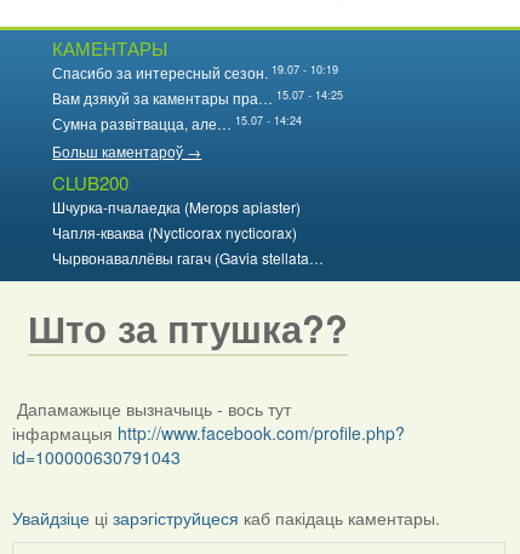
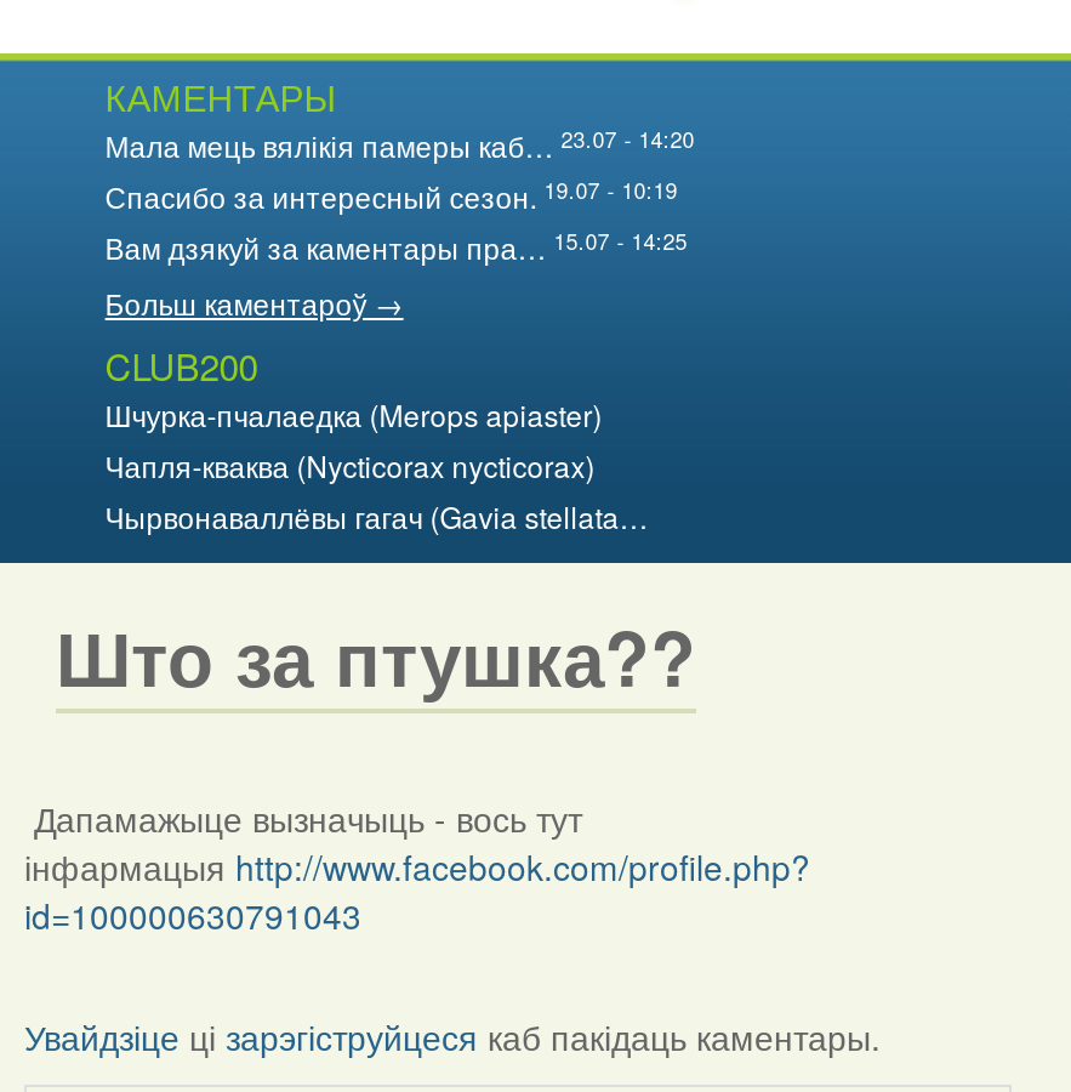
none -> [105,123,695,165] Мала мець вялікія памеры каб… 23.07 - 14:20
moved [52,61,343,108] -> [105,174,687,267]: Спасибо за интересный сезон. 19.07 - 10:19 | Вам дзякуй за каментары пра… 15.07 - 14:25
[52,112,302,133] Сумна развітвацца, але… 15.07 - 14:24 -> none

